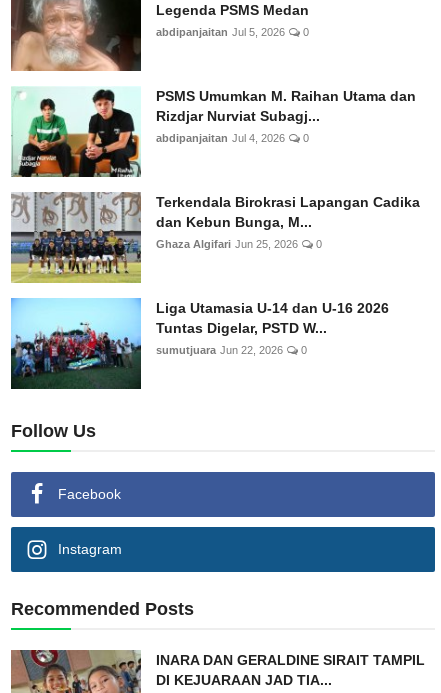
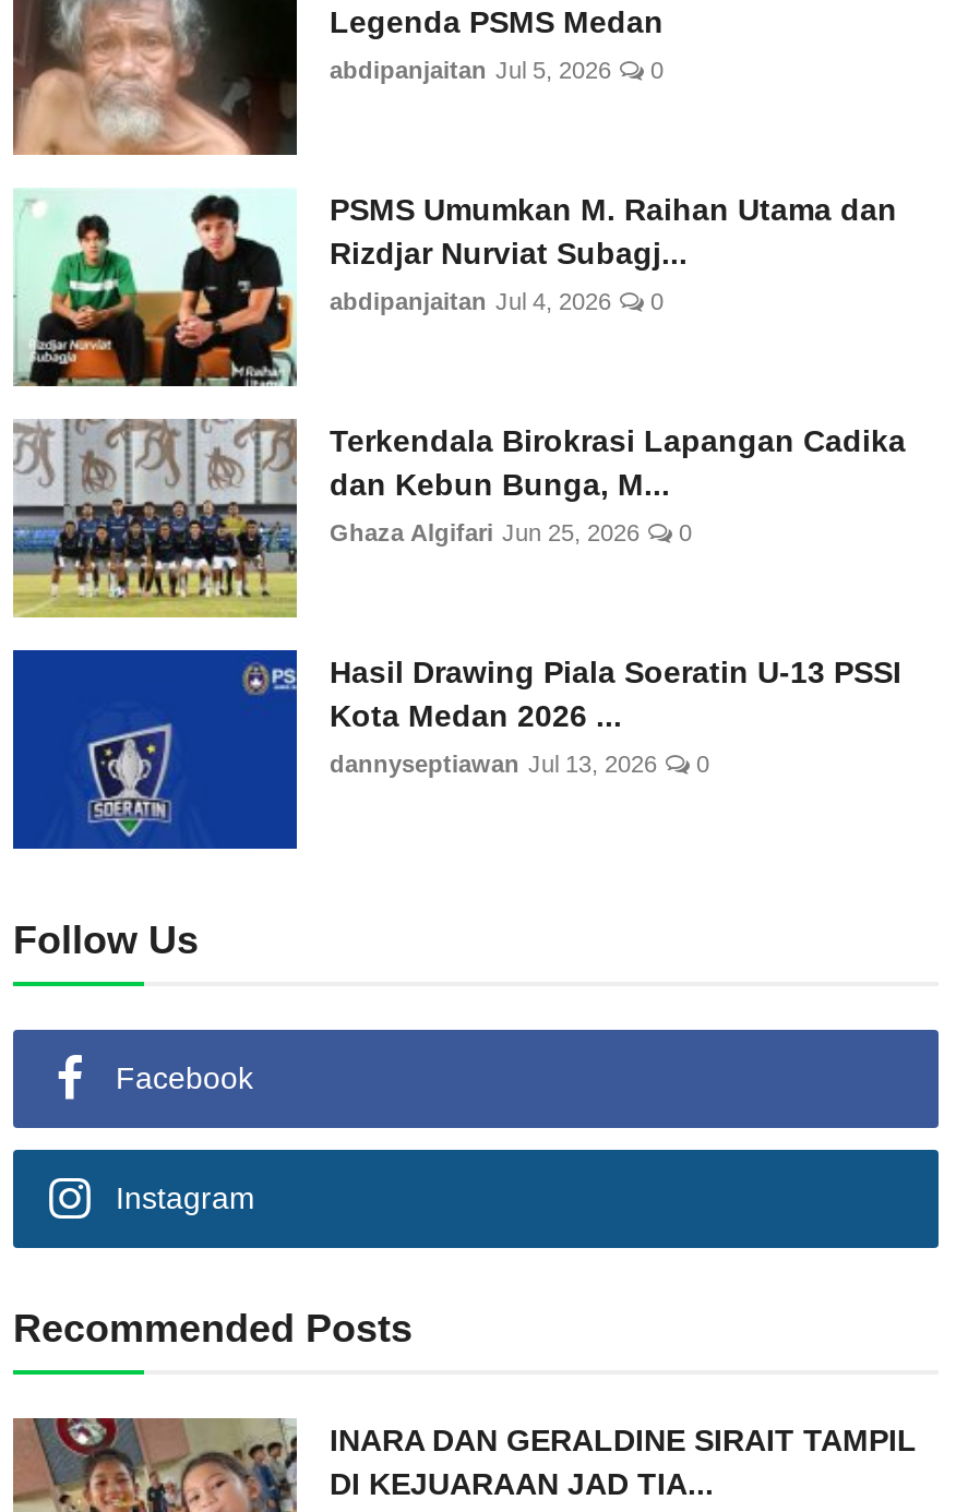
[10,297,389,390] [image] | Liga Utamasia U-14 dan U-16 2026 | Tuntas Digelar, PSTD W... -> [11,648,901,851] [image] | Hasil Drawing Piala Soeratin U-13 PSSI | Kota Medan 2026 ...
[156,344,283,356] sumutjuara Jun 22, 2026 -> [330,752,657,778] dannyseptiawan Jul 13, 2026

